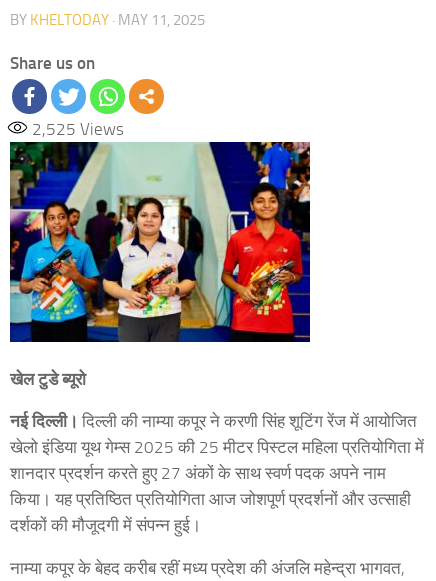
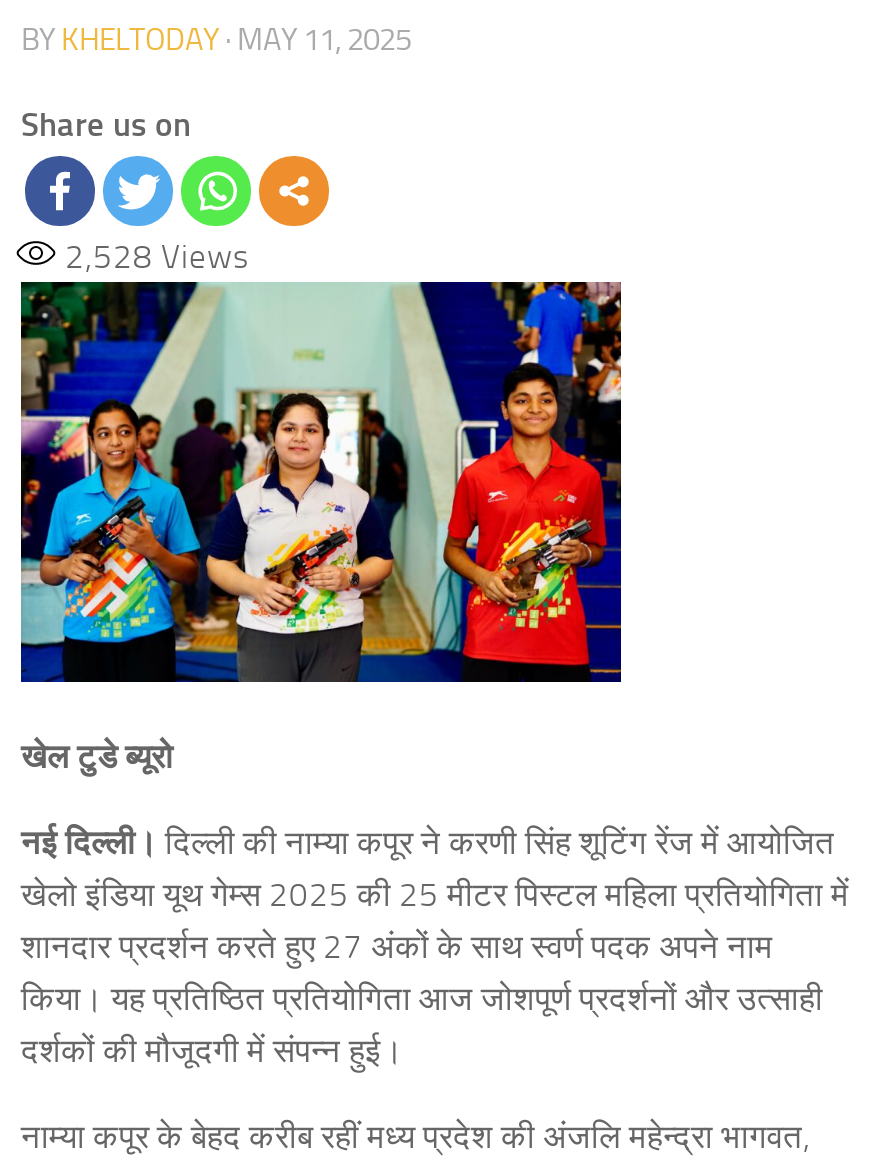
[32,119,124,139] 2,525 Views -> [65,237,249,277] 2,528 Views

